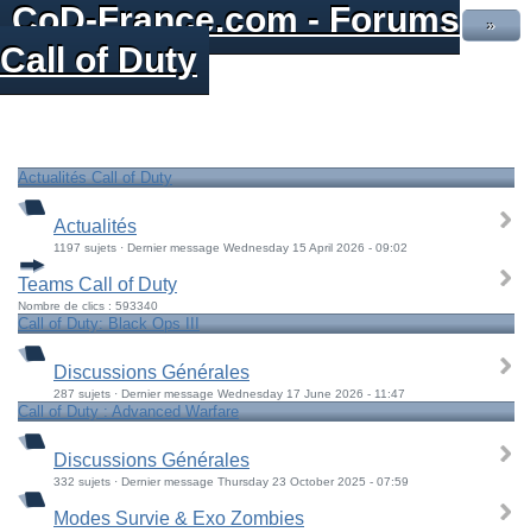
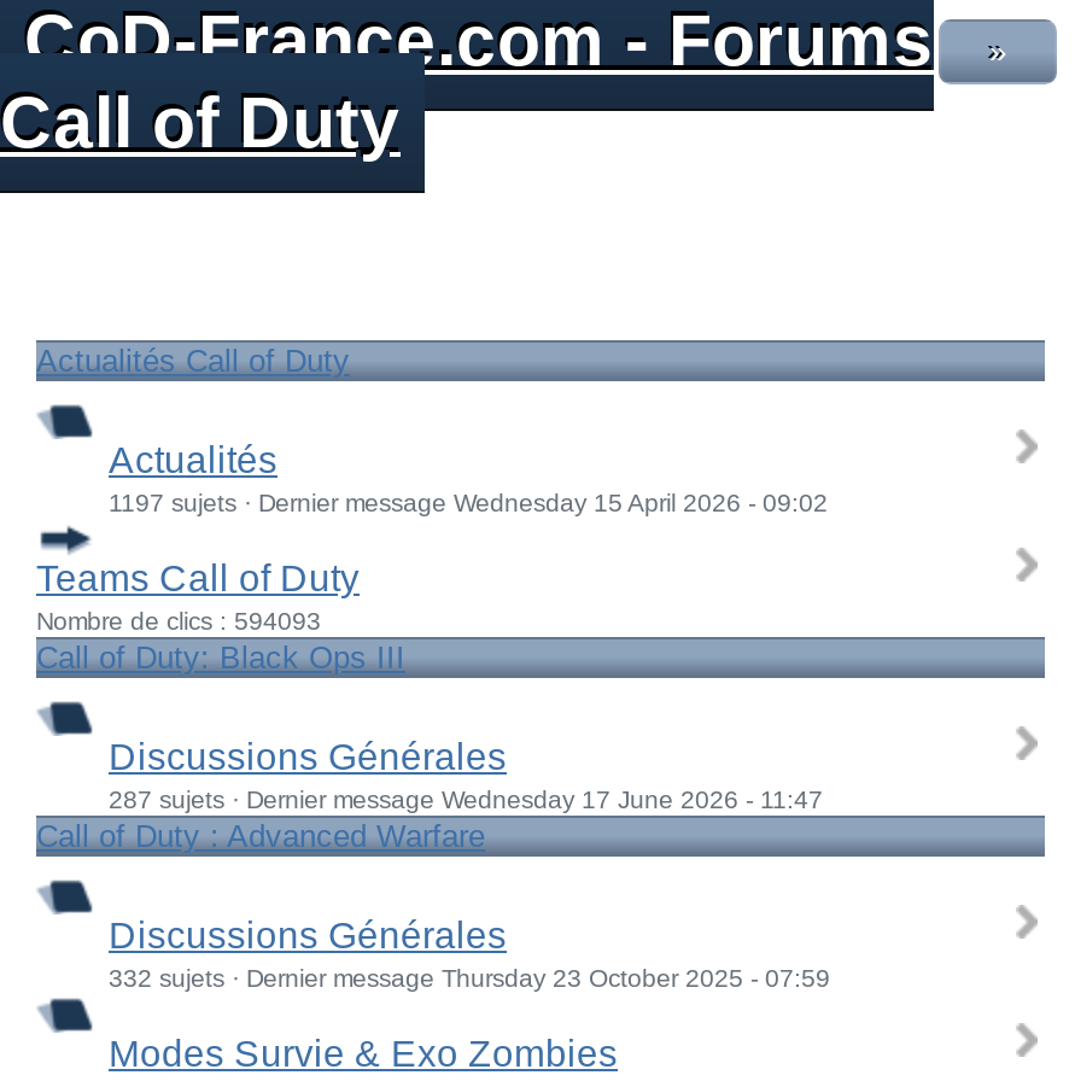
[18,299,158,312] Nombre de clics : 593340 -> [36,608,321,635] Nombre de clics : 594093

